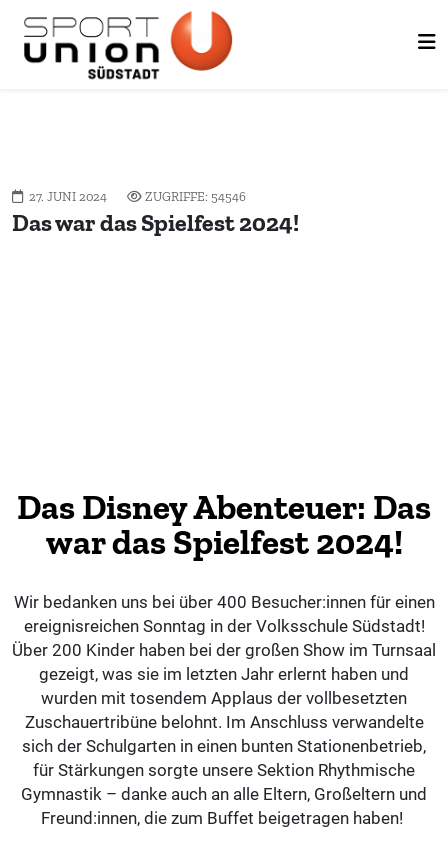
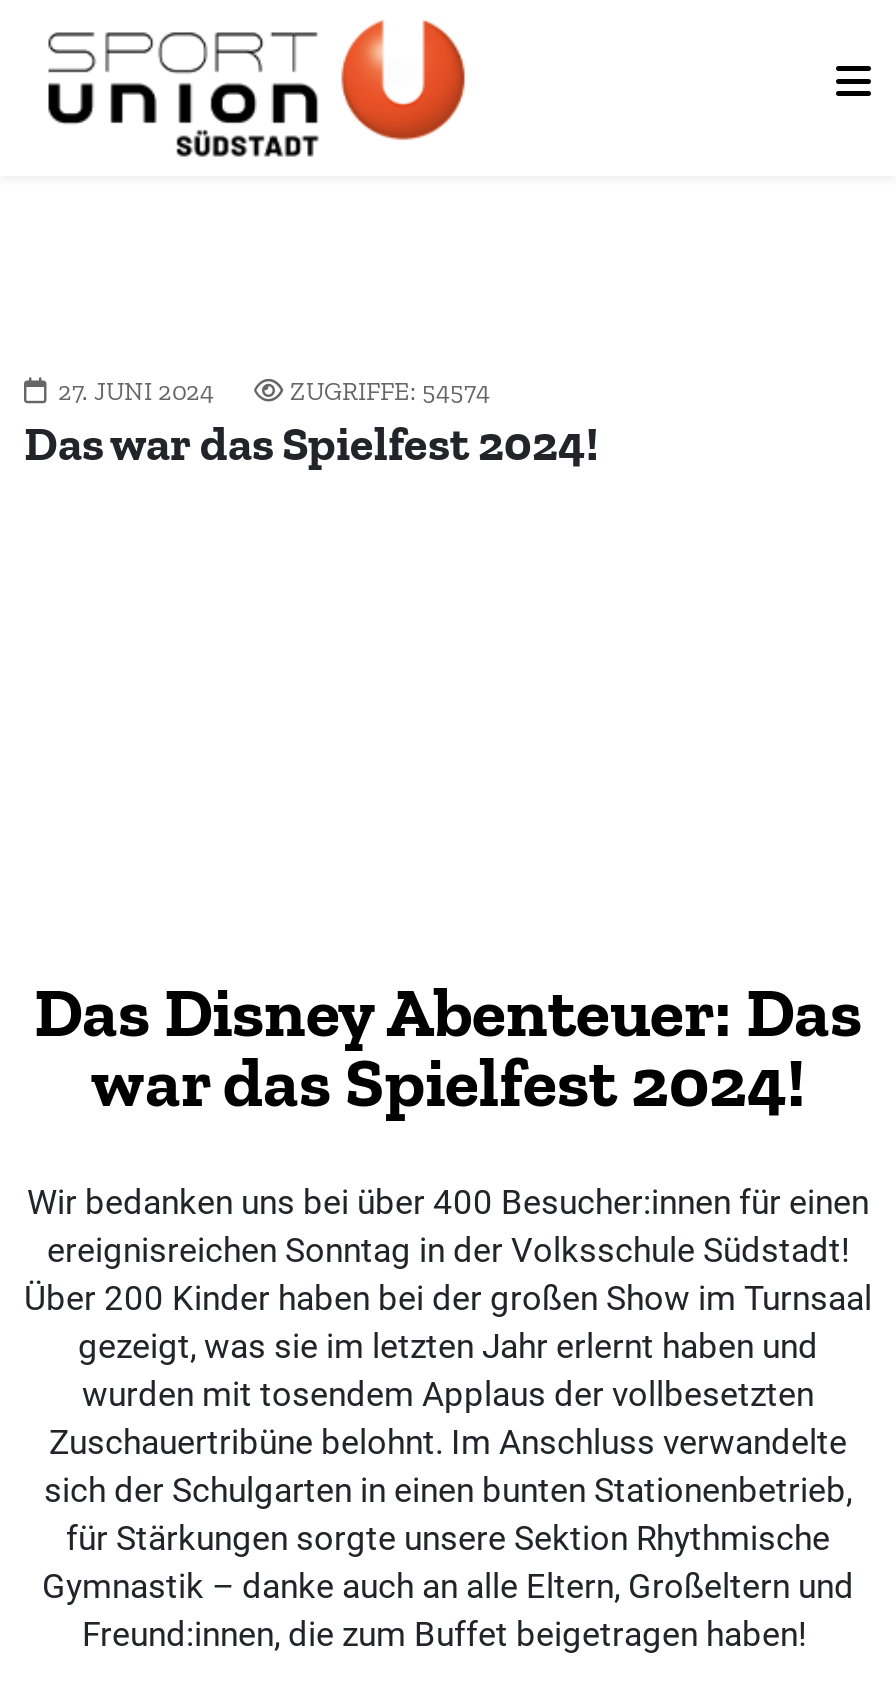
[145,189,246,204] ZUGRIFFE: 54546 -> [290,376,490,406] ZUGRIFFE: 54574

